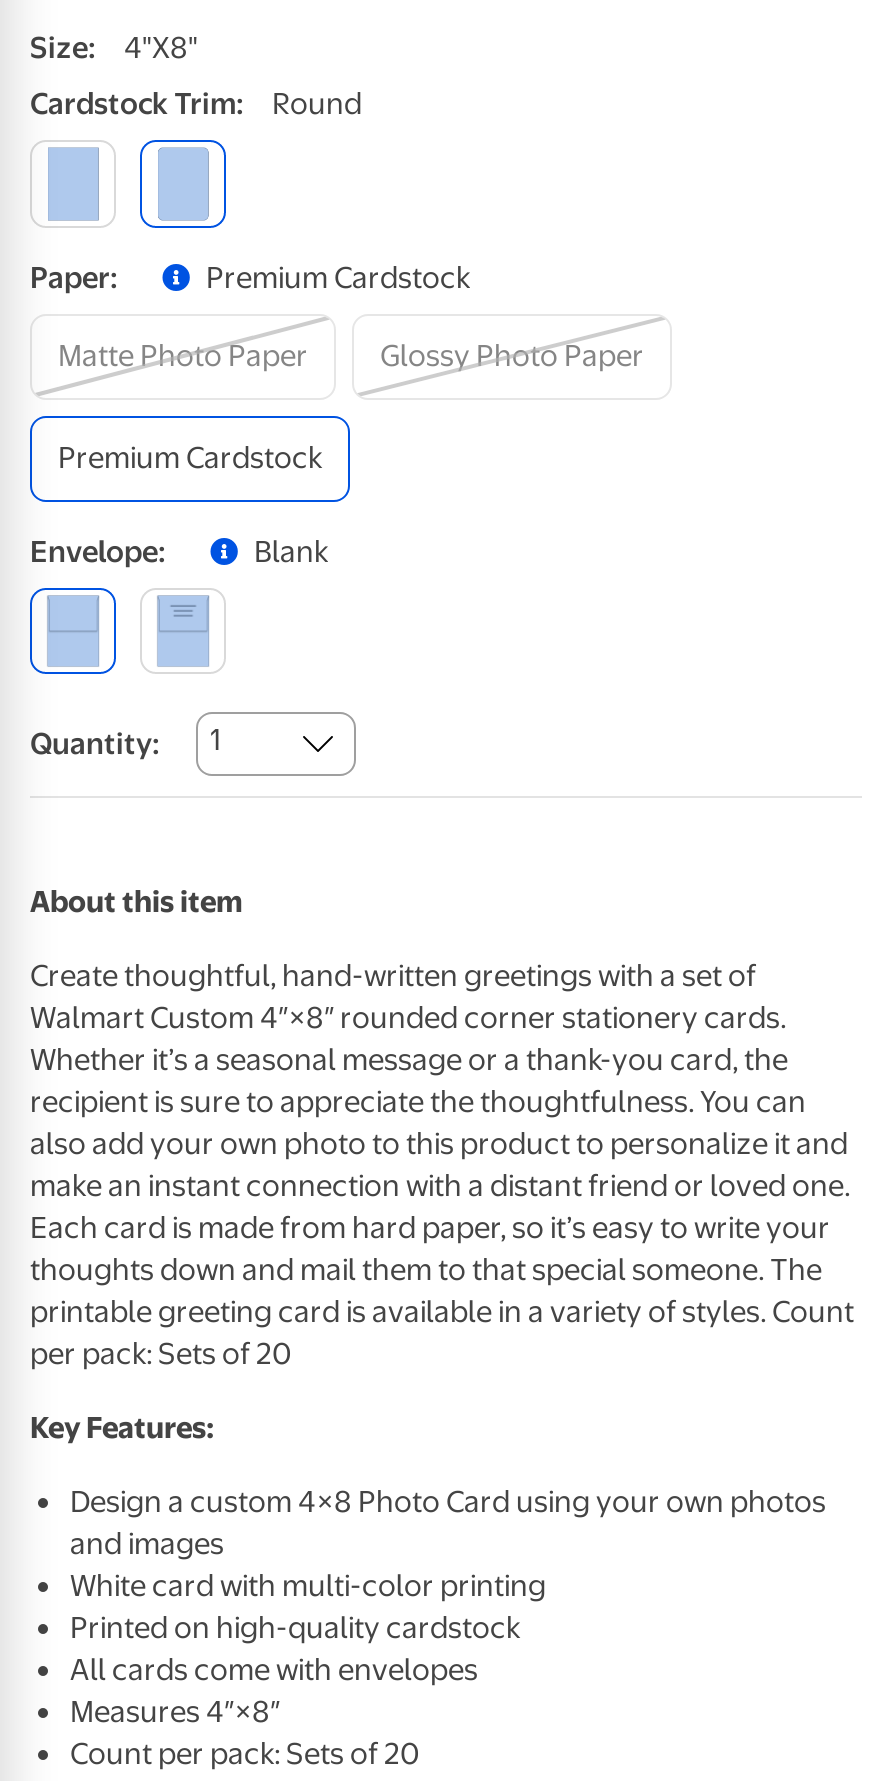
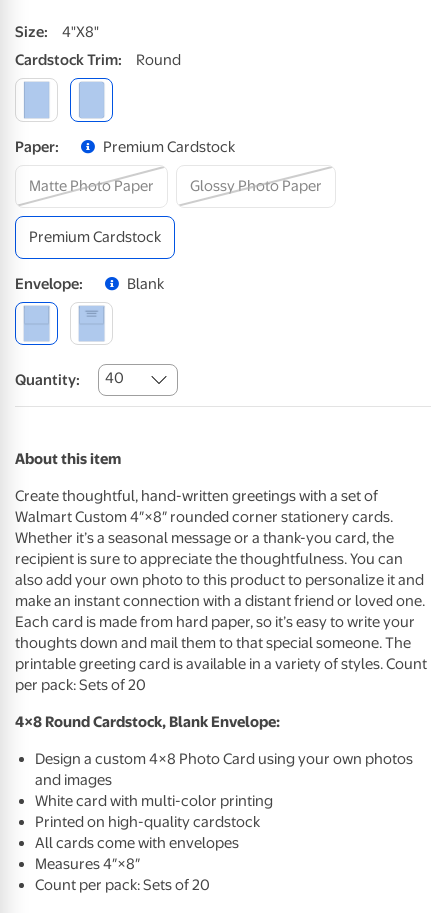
[30,721,220,762] Quantity: 1 -> [15,369,124,389] Quantity: 40
[30,1410,214,1446] Key Features: -> [15,713,280,731] 4×8 Round Cardstock, Blank Envelope:

